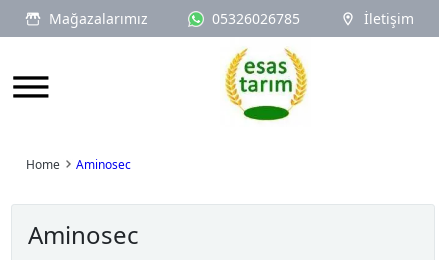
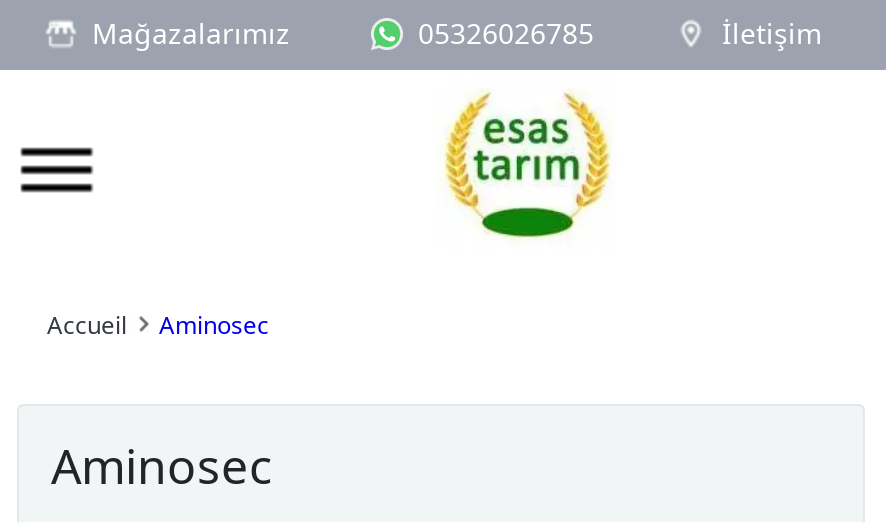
[26,156,60,173] Home -> [47,308,127,342] Accueil

